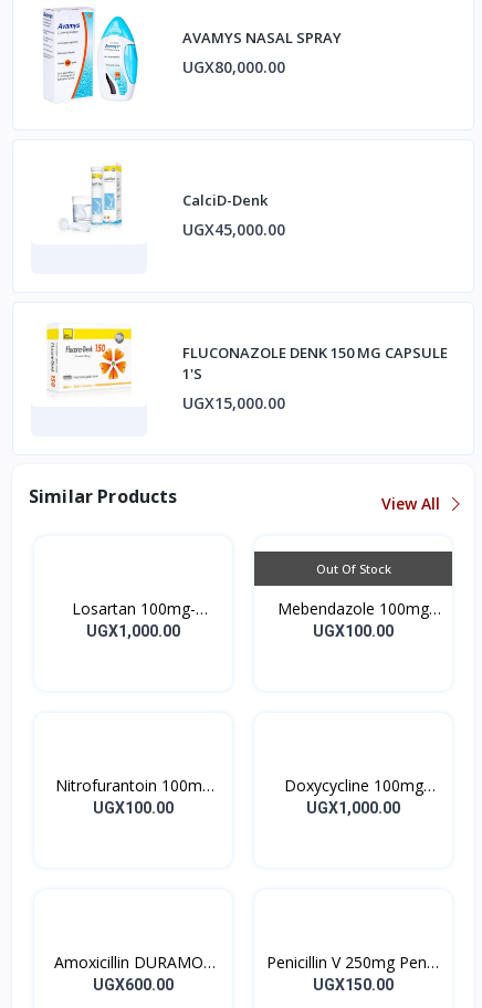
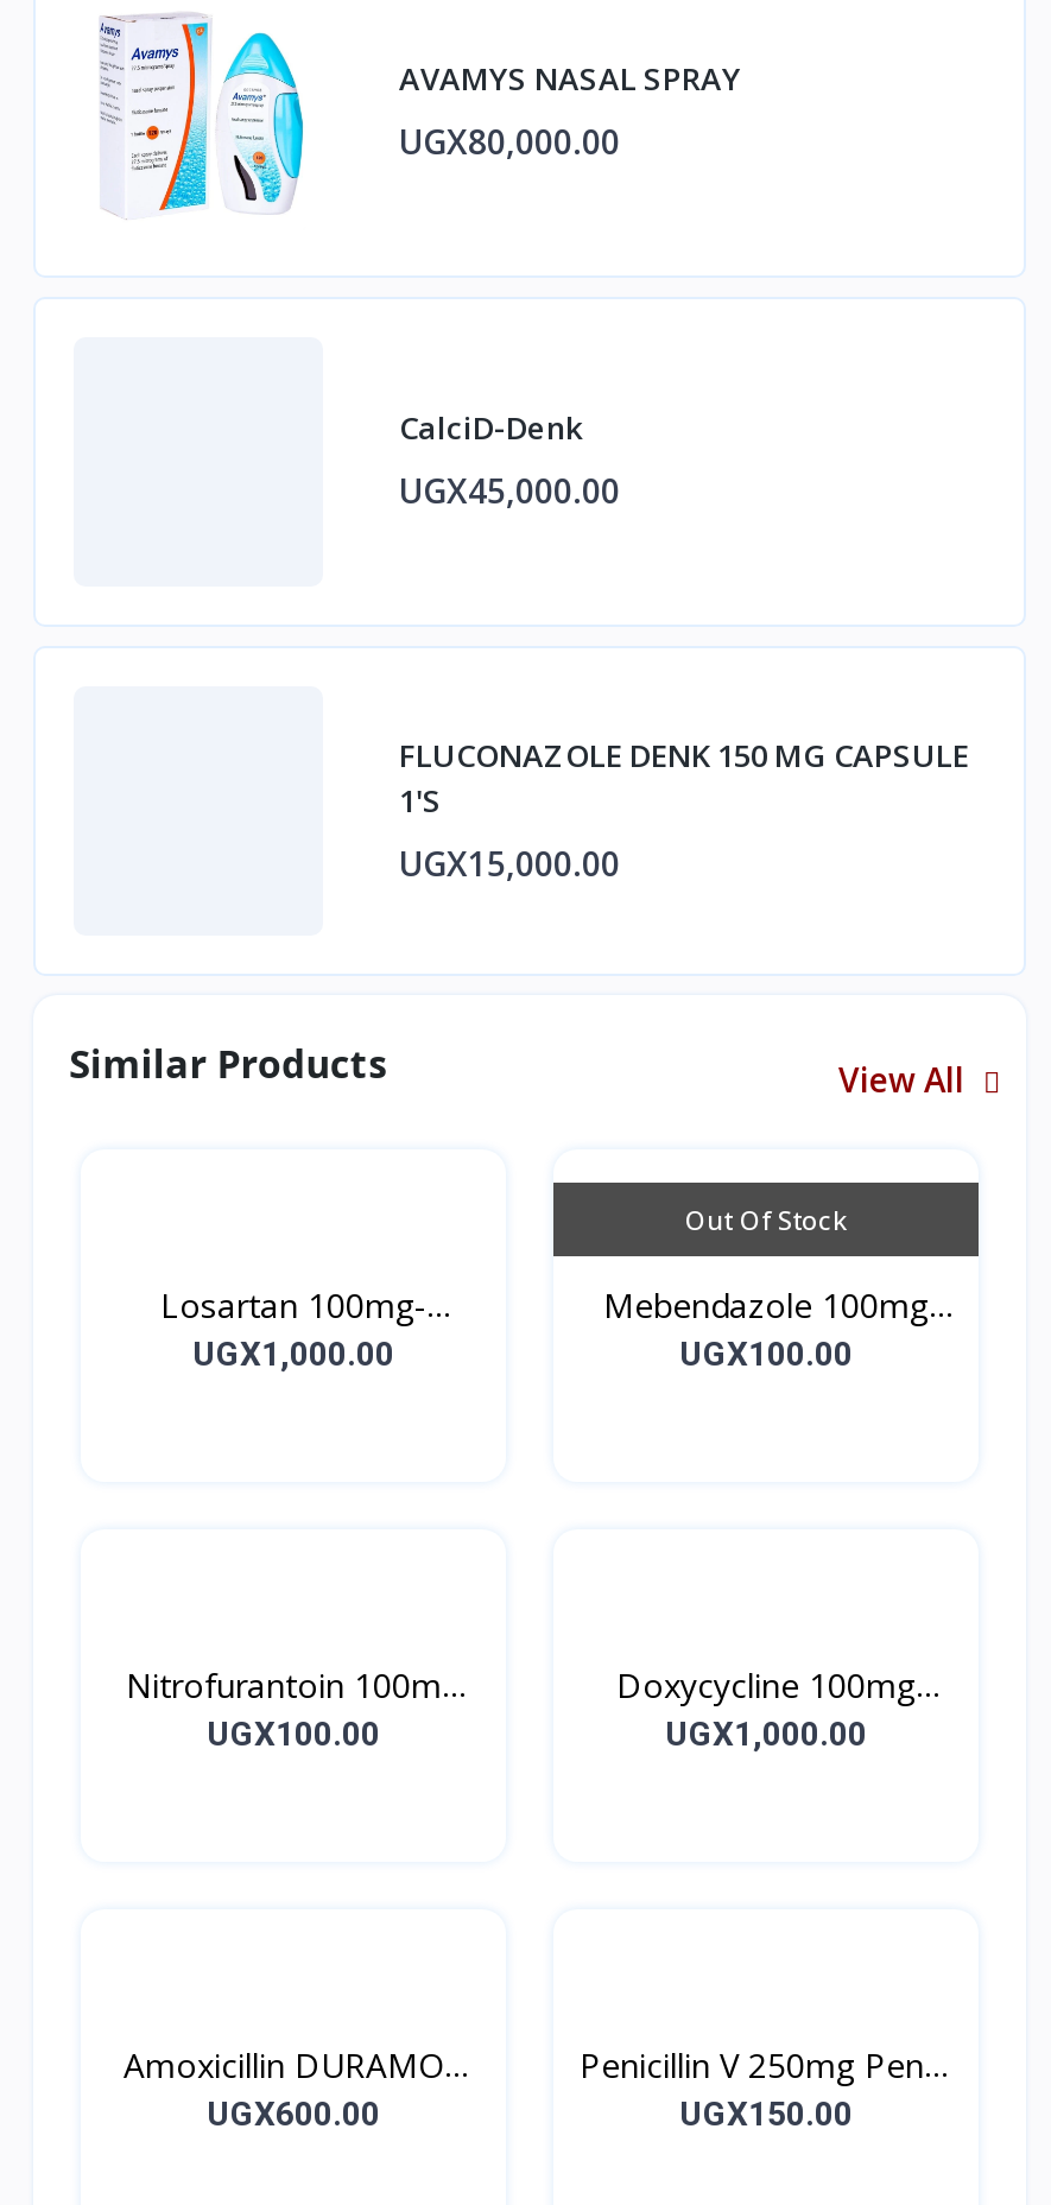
[72,164,123,232] [image] -> none
[45,327,133,390] [image] -> none

